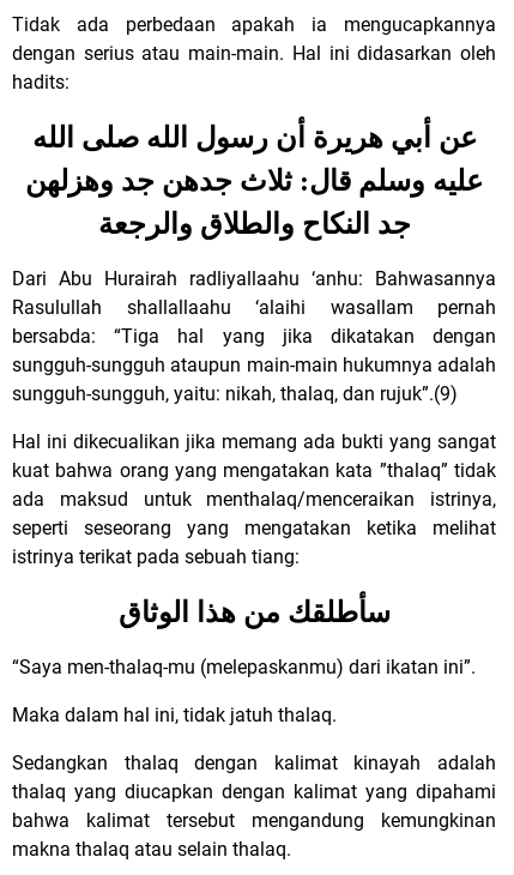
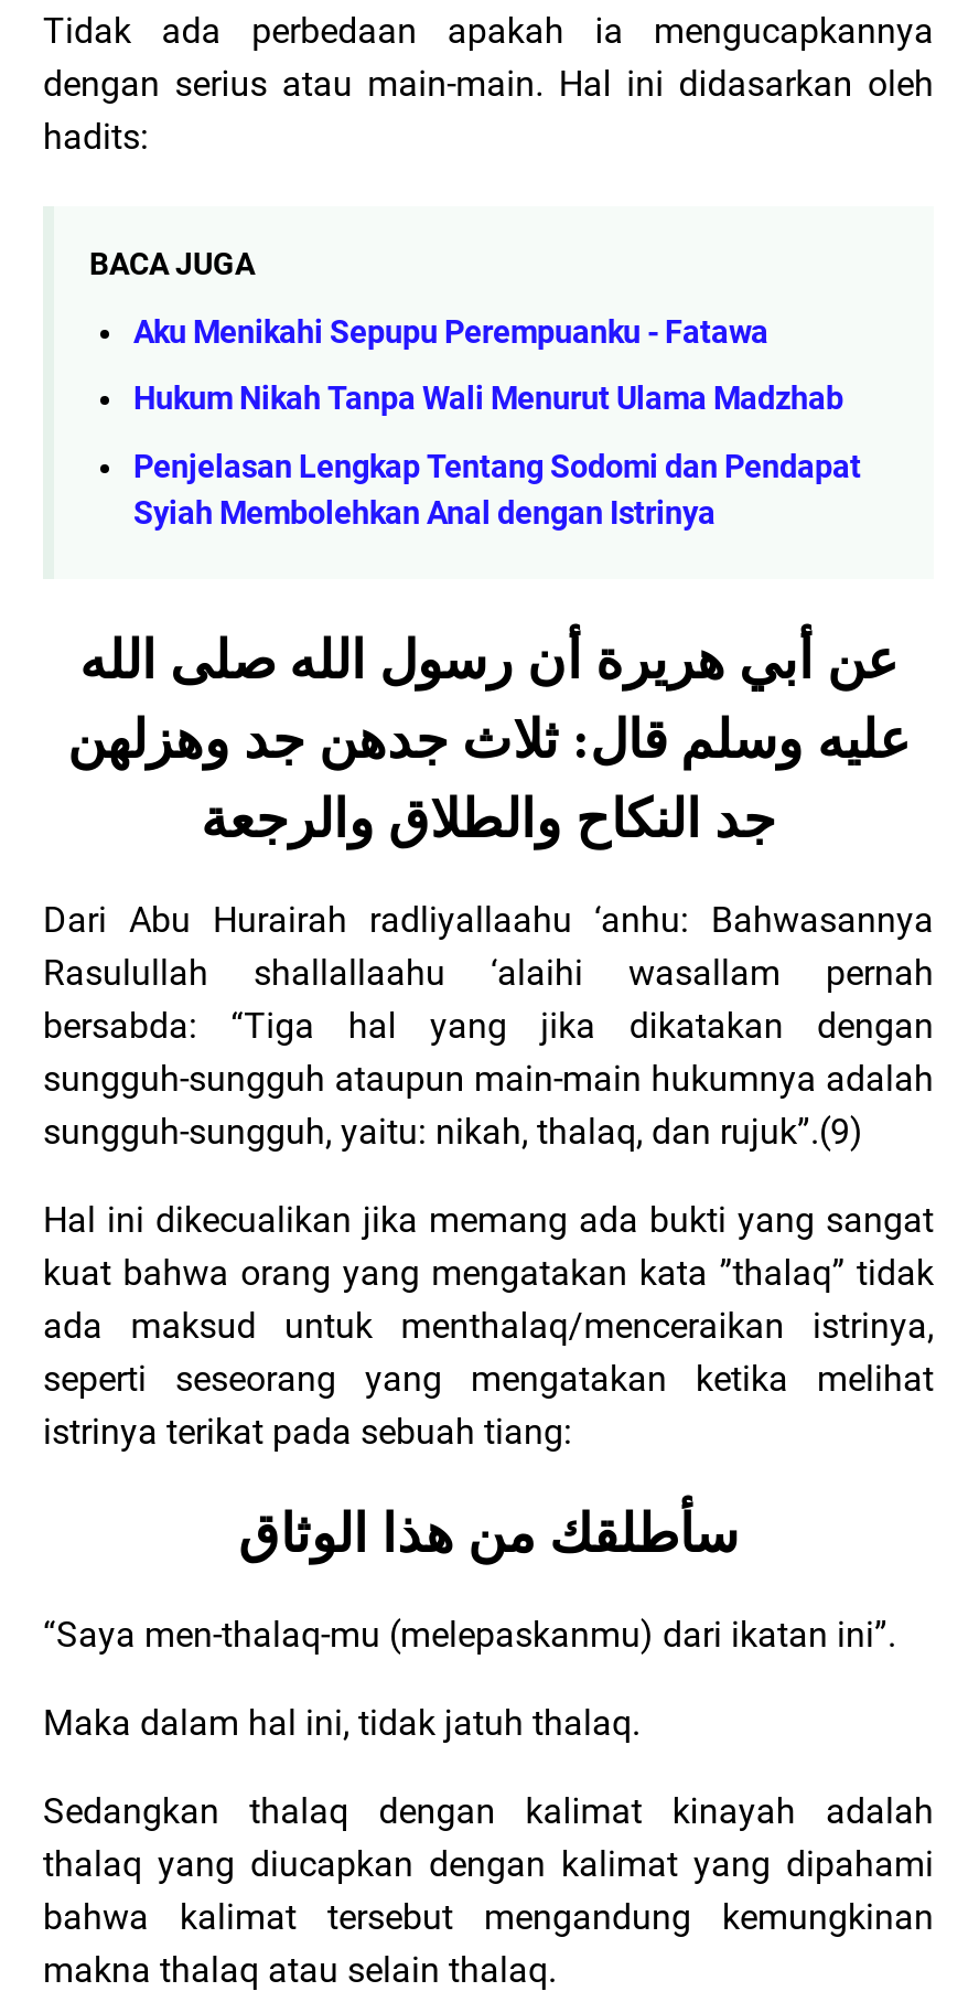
none -> [89,246,861,533] BACA JUGA | Aku Menikahi Sepupu Perempuanku - Fatawa | Hukum Nikah Tanpa Wali Menurut Ulama Madzhab | Penjelasan Lengkap Tentang Sodomi dan Pendapat | Syiah Membolehkan Anal dengan Istrinya

